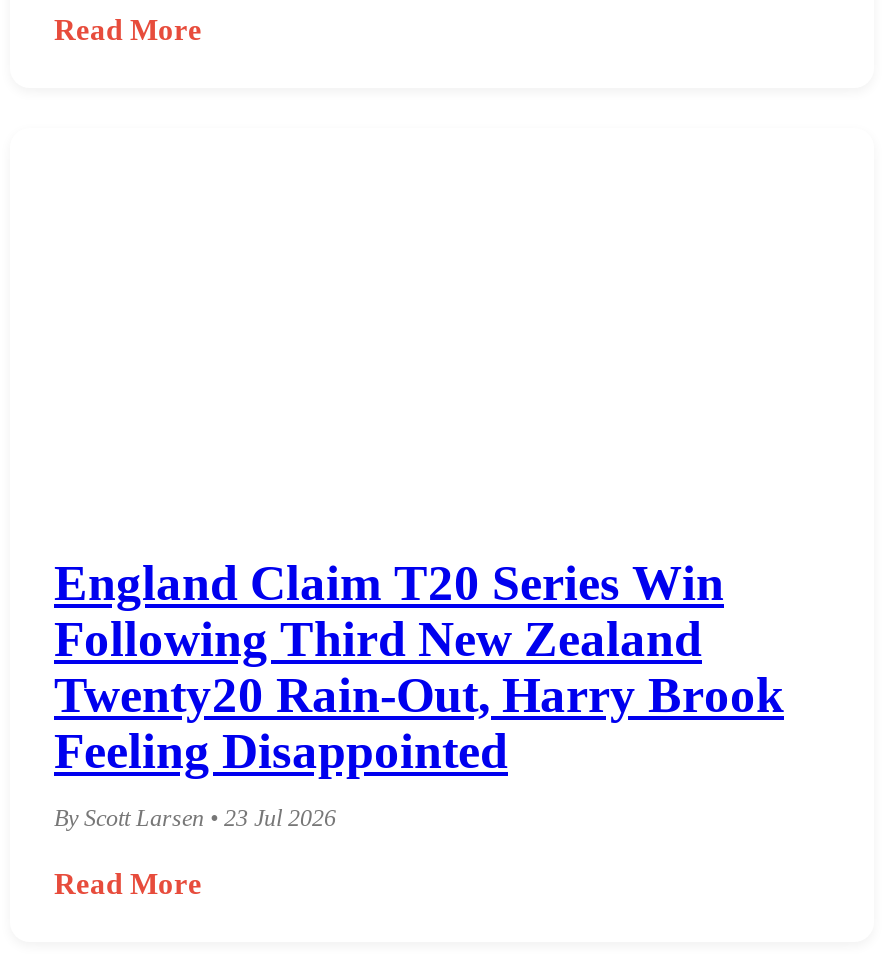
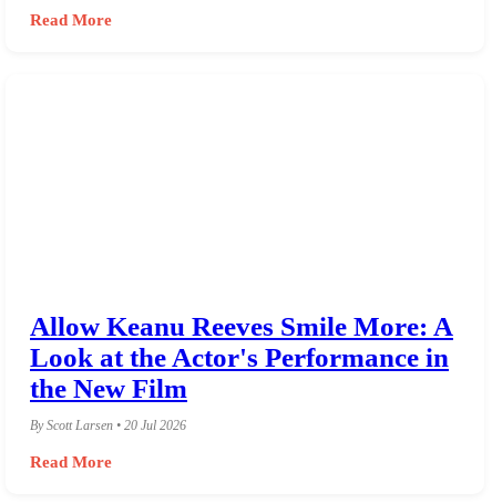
[54,557,784,779] England Claim T20 Series Win | Following Third New Zealand | Twenty20 Rain-Out, Harry Brook | Feeling Disappointed -> [30,312,453,404] Allow Keanu Reeves Smile More: A | Look at the Actor's Performance in | the New Film
[54,805,336,833] By Scott Larsen • 23 Jul 2026 -> [30,418,186,434] By Scott Larsen • 20 Jul 2026

